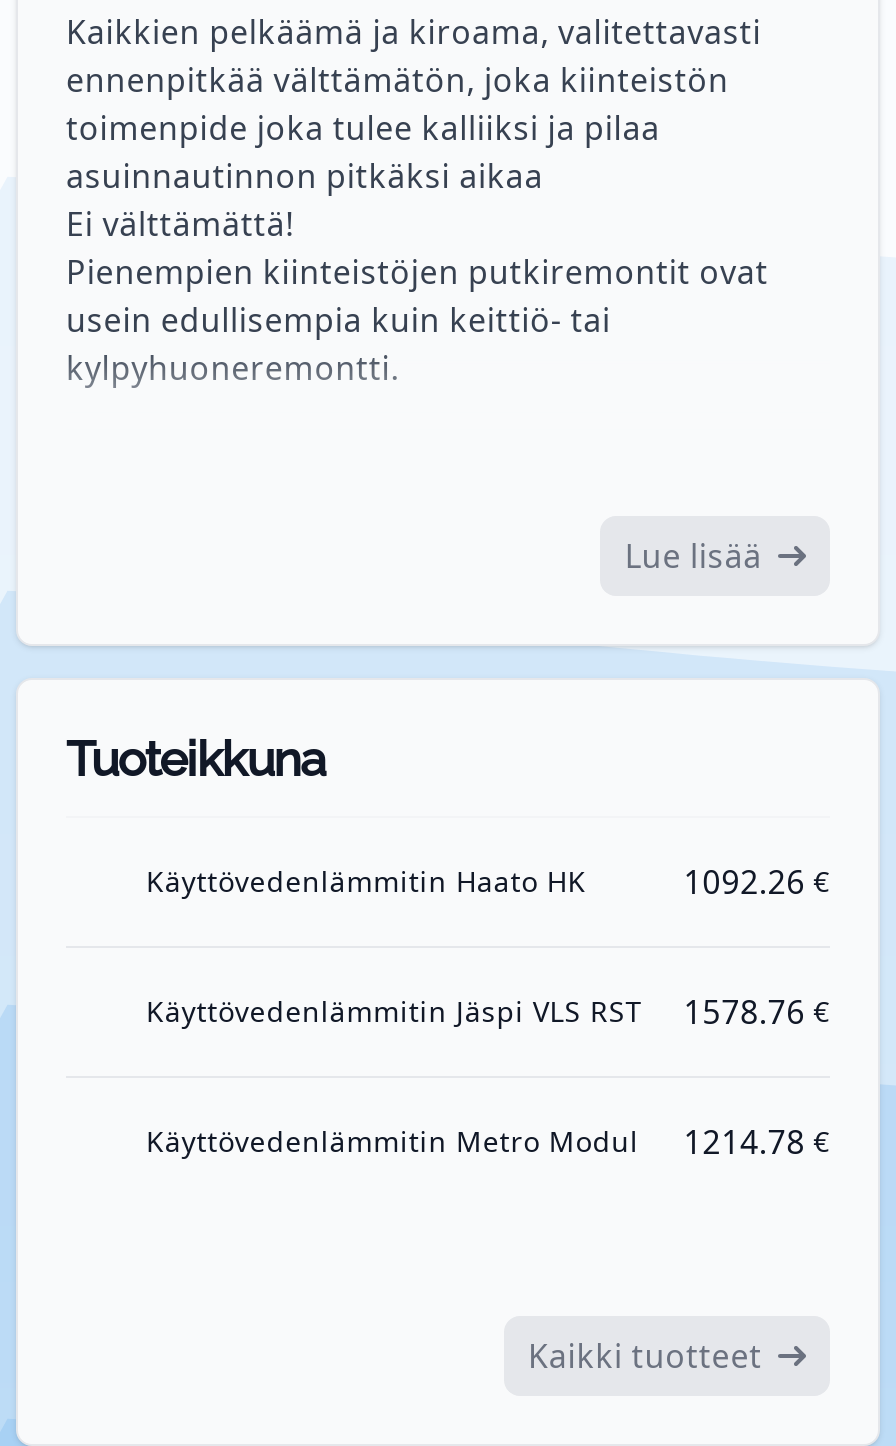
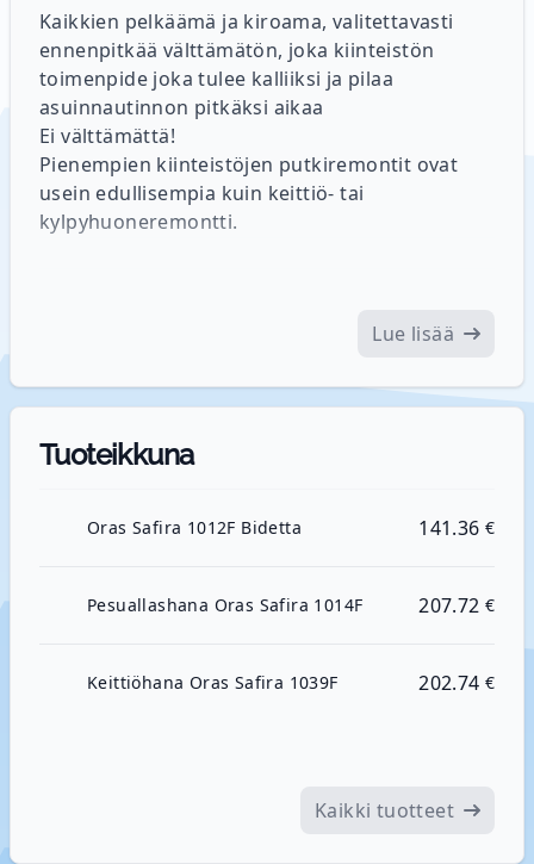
[146,860,830,904] Käyttövedenlämmitin Haato HK | 1092.26 € -> [87,515,495,541] Oras Safira 1012F Bidetta | 141.36 €
[146,990,830,1034] Käyttövedenlämmitin Jäspi VLS RST | 1578.76 € -> [87,592,495,619] Pesuallashana Oras Safira 1014F | 207.72 €
[146,1120,830,1164] Käyttövedenlämmitin Metro Modul | 1214.78 € -> [87,670,495,696] Keittiöhana Oras Safira 1039F | 202.74 €

